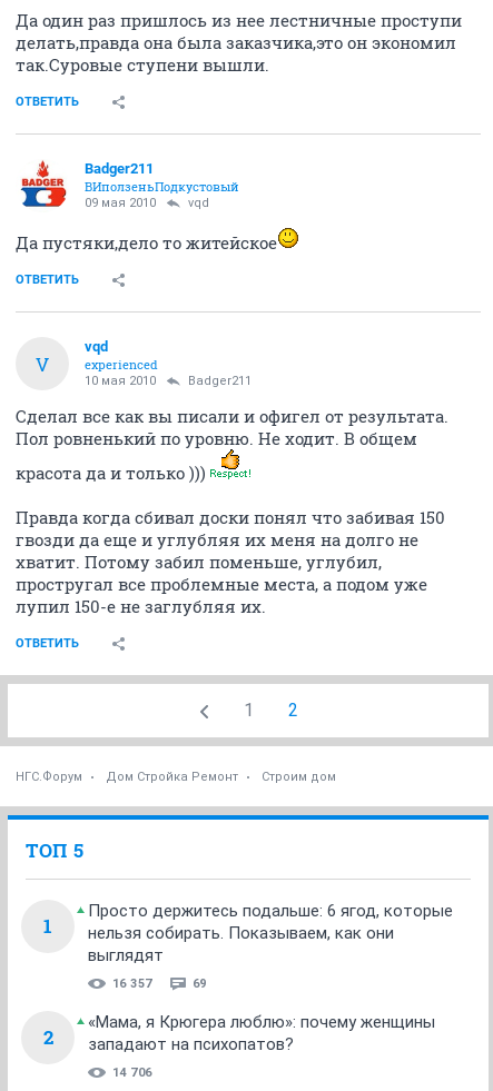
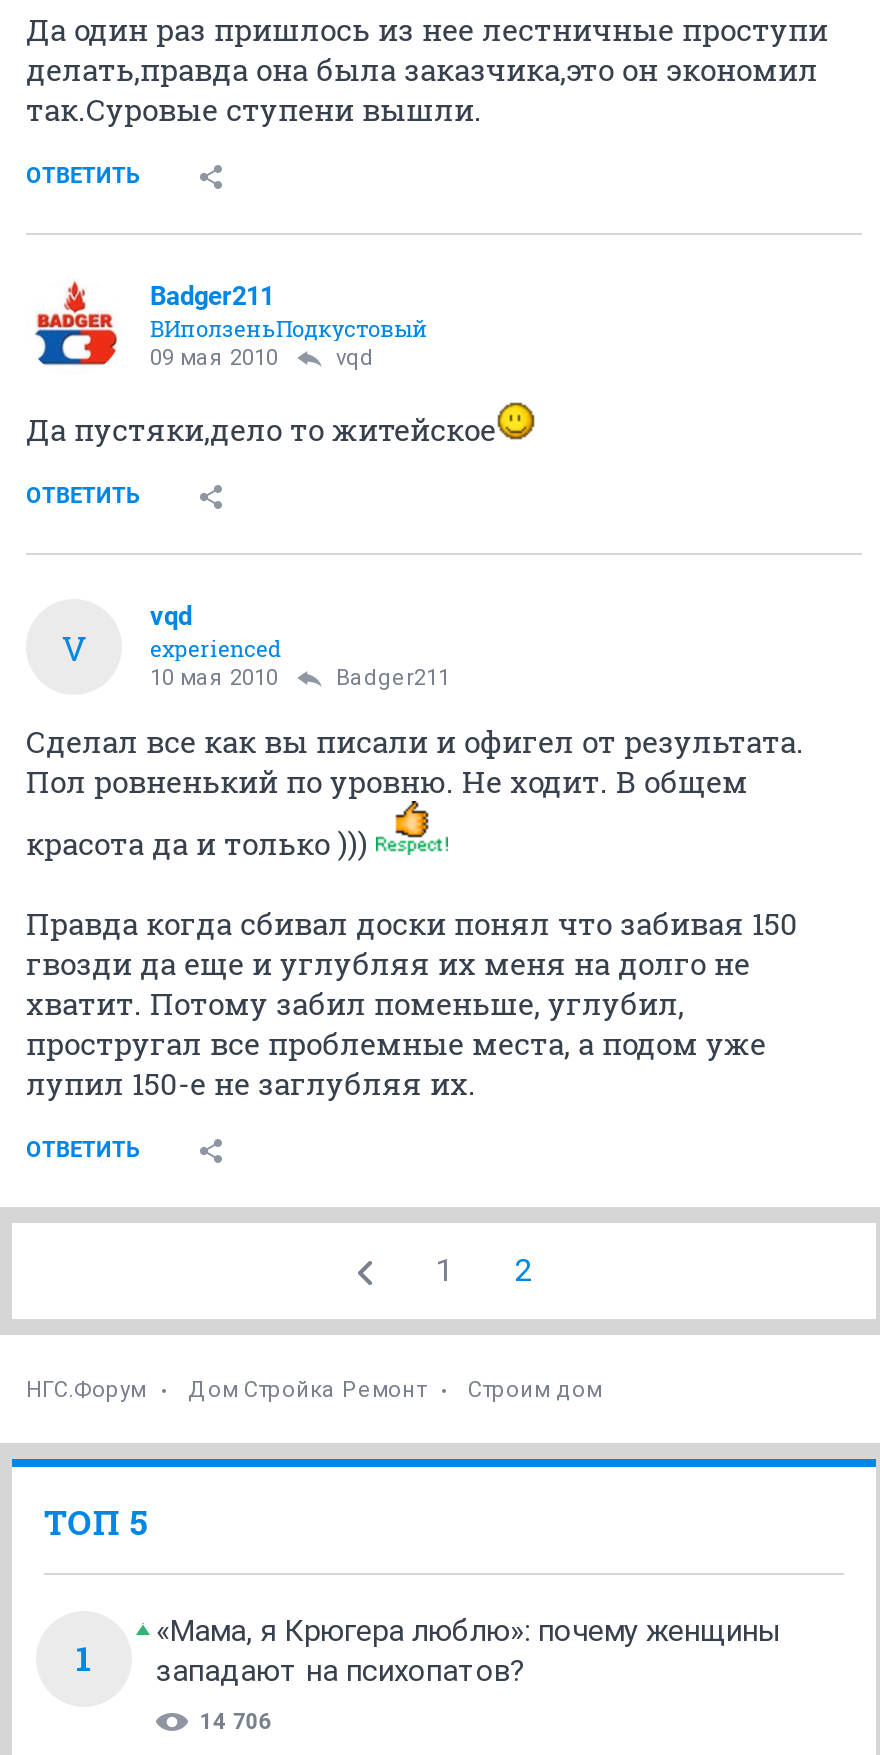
[43,901,453,1050] Просто держитесь подальше: 6 ягод, которые | нельзя собирать. Показываем, как они | выглядят | 16 357 | 69 | 2 -> none

